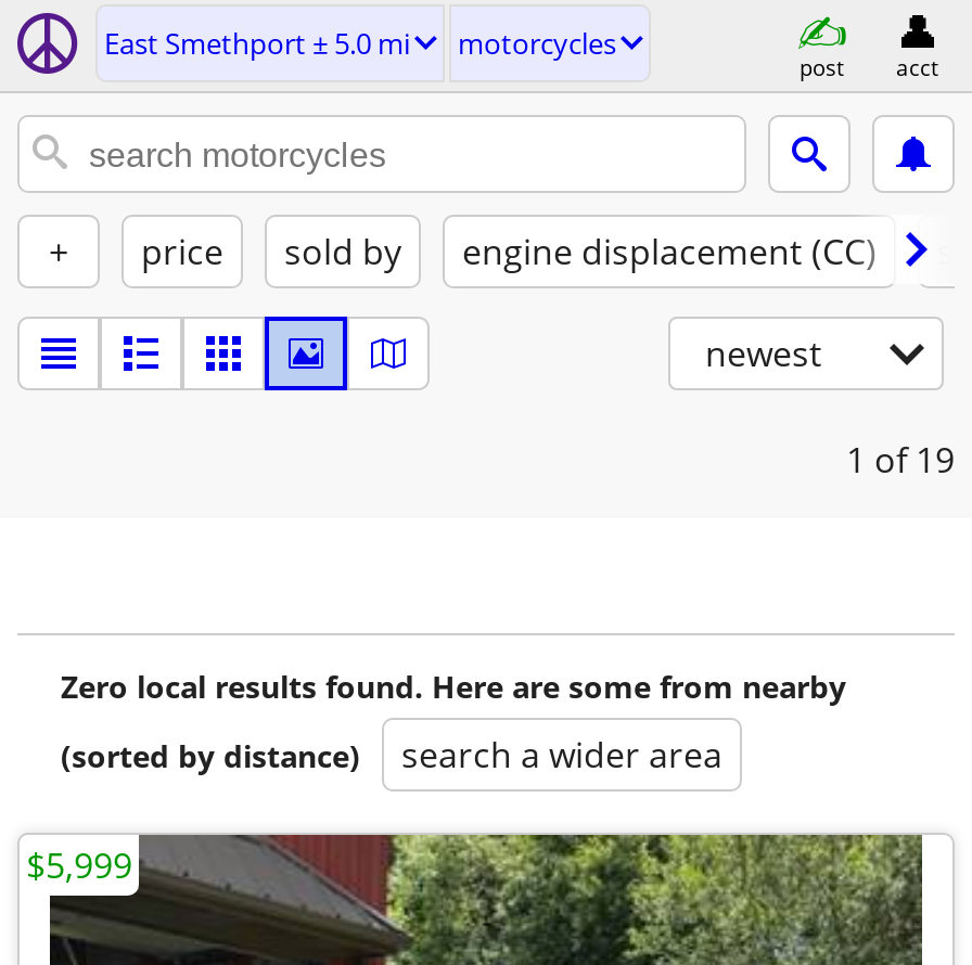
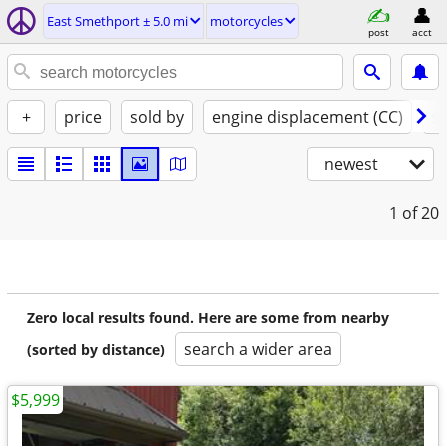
[846,436,955,484] 1 of 19 -> [389,202,439,224] 1 of 20

